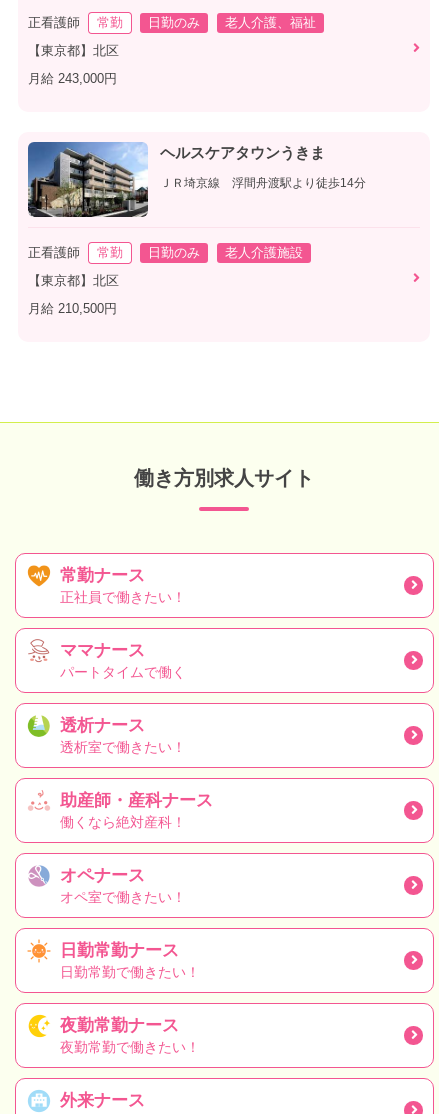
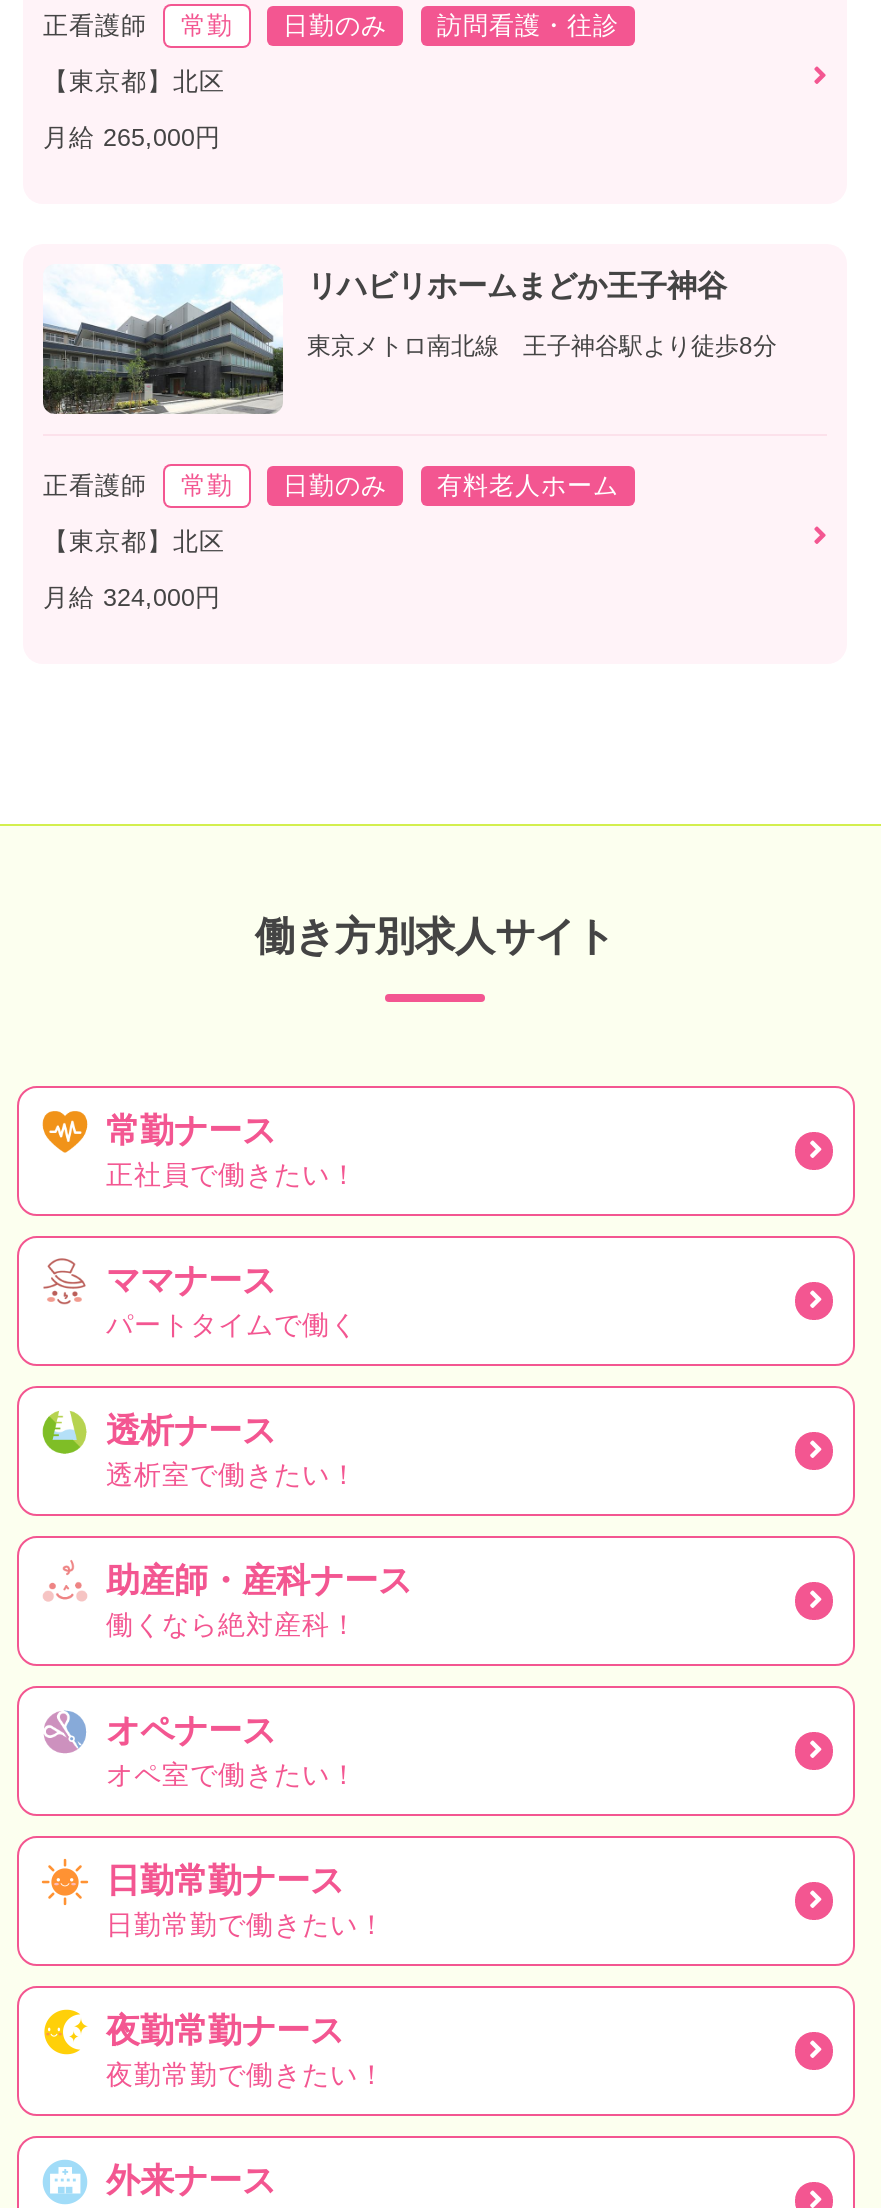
[225,16,316,30] 老人介護、福祉 -> [437,12,619,40] 訪問看護・往診
[28,72,117,86] 月給 243,000円 -> [43,124,221,152] 月給 265,000円
[27,141,325,218] [image] | ヘルスケアタウンうきま -> [41,264,727,416] [image] | リハビリホームまどか王子神谷
[160,176,366,190] ＪＲ埼京線 浮間舟渡駅より徒歩14分 -> [307,332,777,360] 東京メトロ南北線 王子神谷駅より徒歩8分
[225,246,303,260] 老人介護施設 -> [437,472,619,500] 有料老人ホーム
[28,302,117,316] 月給 210,500円 -> [43,584,221,612] 月給 324,000円

